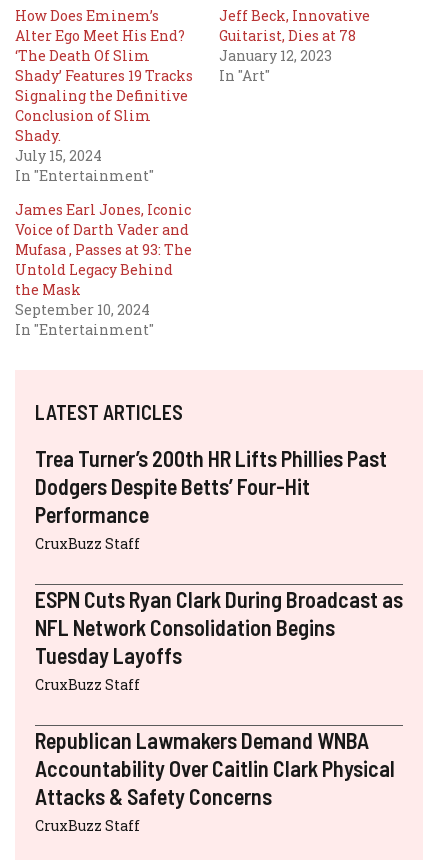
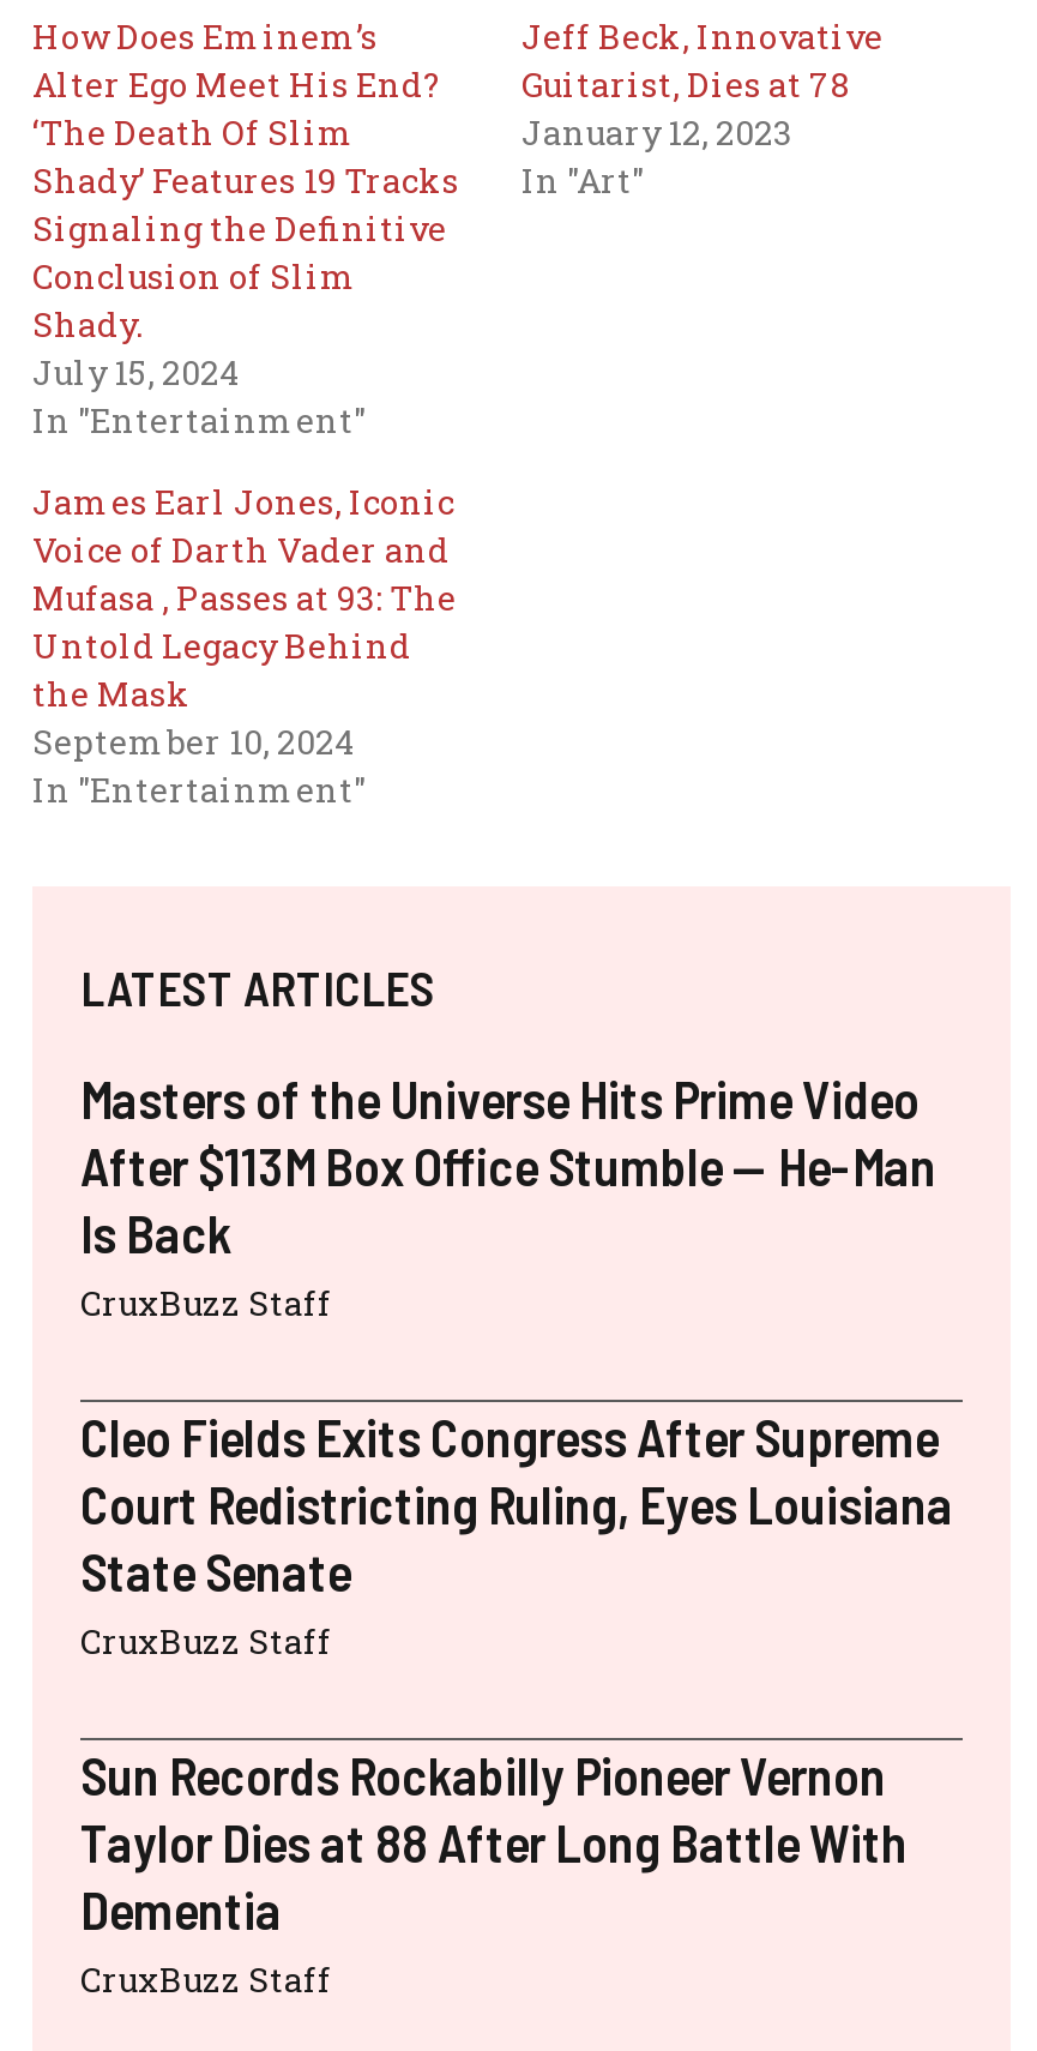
[35,445,387,527] Trea Turner’s 200th HR Lifts Phillies Past | Dodgers Despite Betts’ Four-Hit | Performance -> [80,1066,936,1263] Masters of the Universe Hits Prime Video | After $113M Box Office Stumble — He-Man | Is Back
[35,586,403,668] ESPN Cuts Ryan Clark During Broadcast as | NFL Network Consolidation Begins | Tuesday Layoffs -> [80,1405,953,1601] Cleo Fields Exits Congress After Supreme | Court Redistricting Ruling, Eyes Louisiana | State Senate
[35,727,395,809] Republican Lawmakers Demand WNBA | Accountability Over Caitlin Clark Physical | Attacks & Safety Concerns -> [80,1743,908,1939] Sun Records Rockabilly Pioneer Vernon | Taylor Dies at 88 After Long Battle With | Dementia

